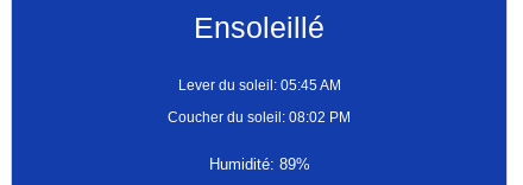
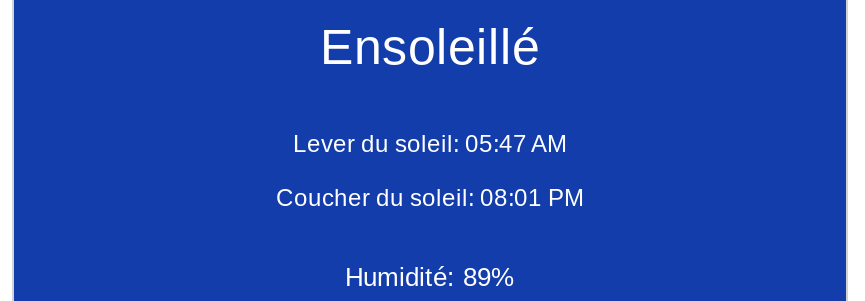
[178,77,341,93] Lever du soleil: 05:45 AM -> [293,129,567,157] Lever du soleil: 05:47 AM
[168,109,351,125] Coucher du soleil: 08:02 PM -> [276,183,584,211] Coucher du soleil: 08:01 PM

